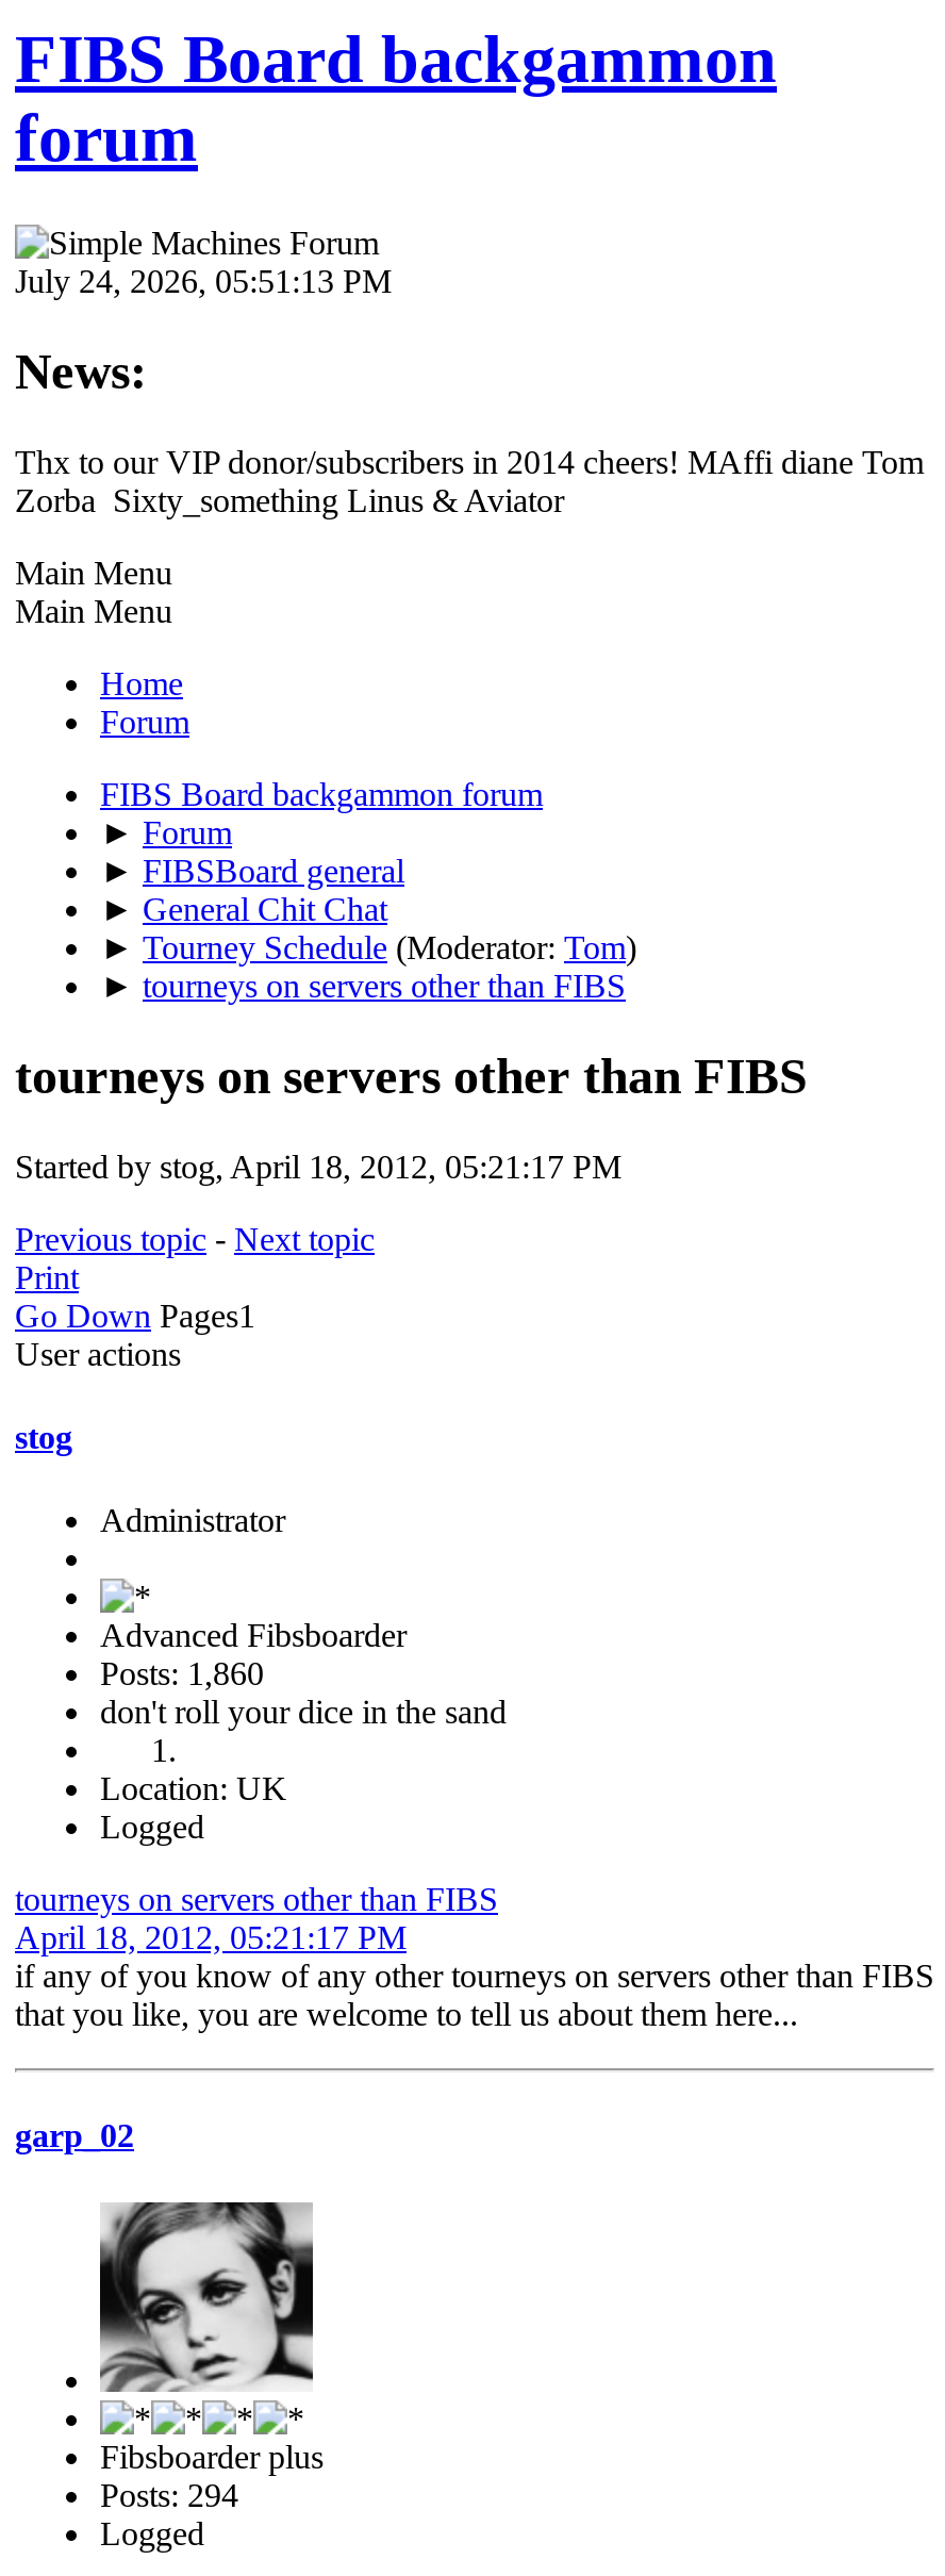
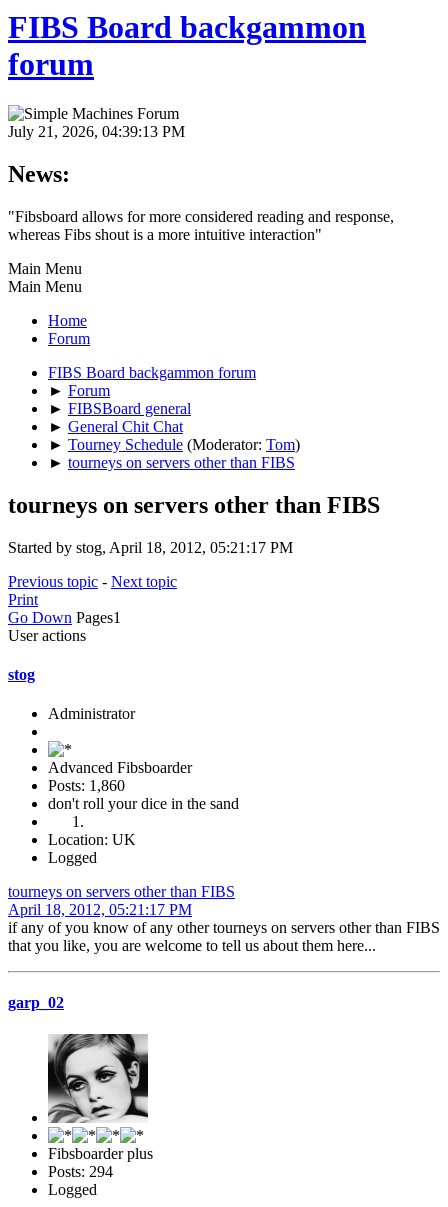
[15,263,392,299] July 24, 2026, 05:51:13 PM -> [8,123,185,140] July 21, 2026, 04:39:13 PM
[15,443,924,518] Thx to our VIP donor/subscribers in 2014 cheers! MAffi diane Tom | Zorba Sixty_something Linus & Aviator -> [8,208,394,243] "Fibsboard allows for more considered reading and response, | whereas Fibs shout is a more intuitive interaction"

